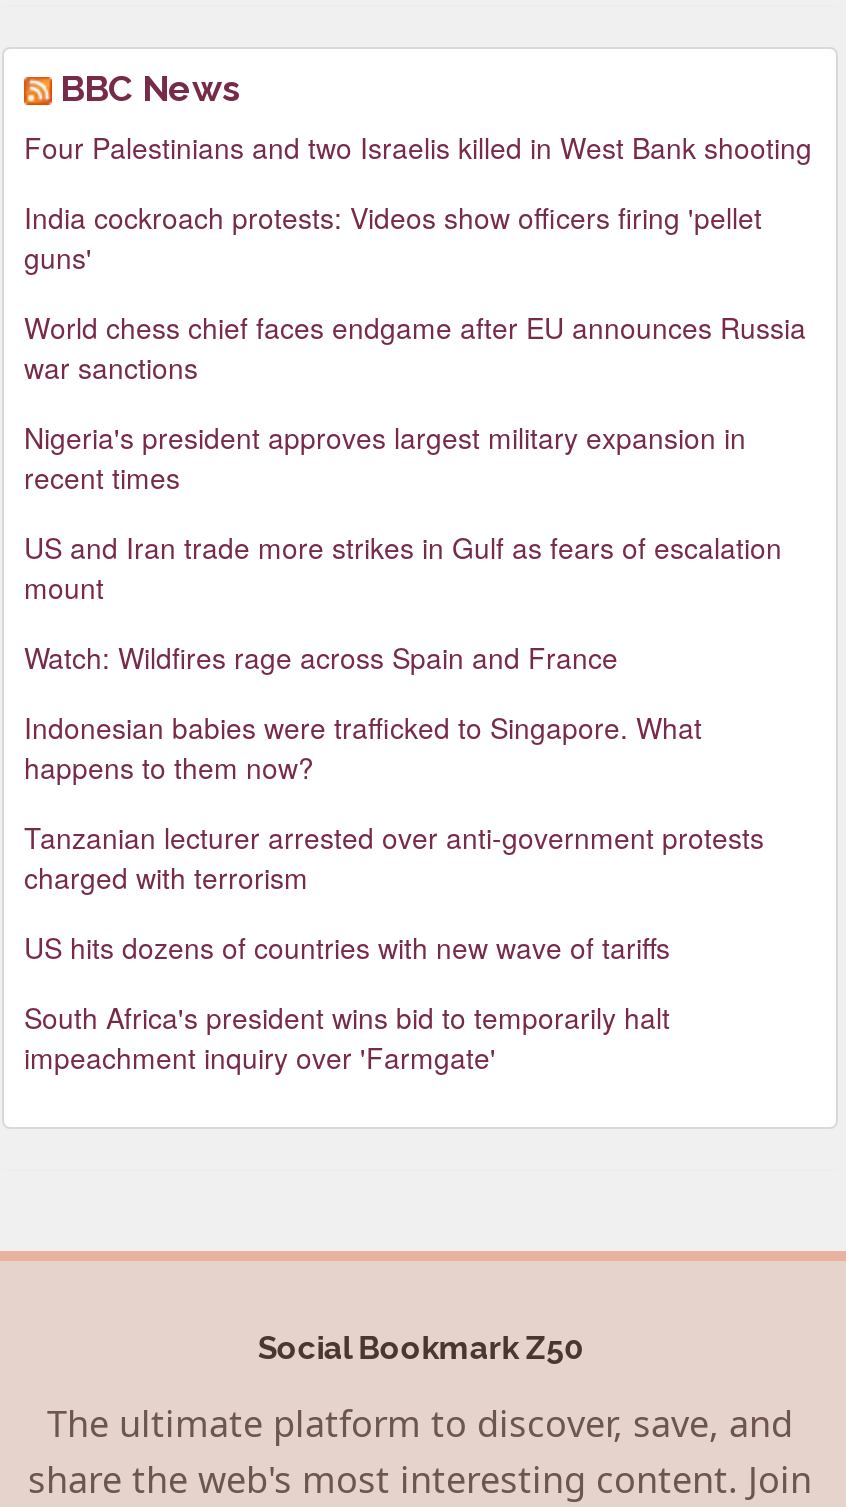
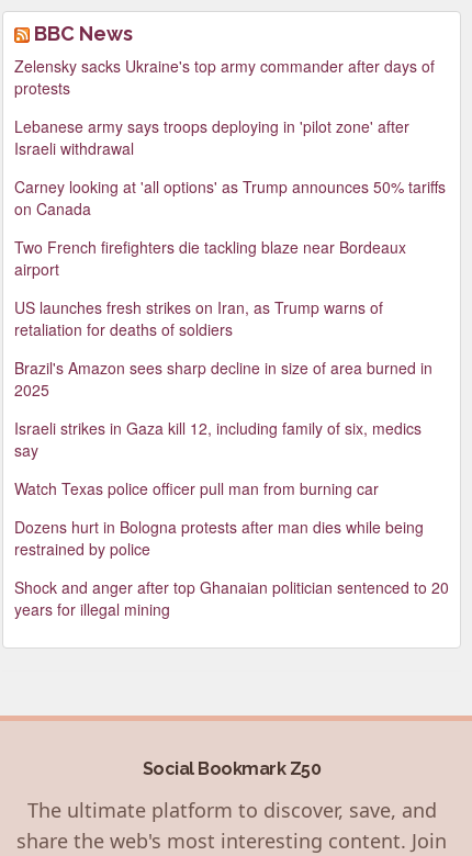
[24,127,812,167] Four Palestinians and two Israelis killed in West Bank shooting -> [14,55,435,99] Zelensky sacks Ukraine's top army commander after days of | protests
[24,197,762,277] India cockroach protests: Videos show officers firing 'pellet | guns' -> [14,115,409,159] Lebanese army says troops deploying in 'pilot zone' after | Israeli withdrawal
[24,307,806,387] World chess chief faces endgame after EU announces Russia | war sanctions -> [14,175,446,219] Carney looking at 'all options' as Trump announces 50% tariffs | on Canada
[24,417,746,497] Nigeria's president approves largest military expansion in | recent times -> [14,236,406,280] Two French firefighters die tackling blaze near Bordeaux | airport
[24,527,782,607] US and Iran trade more strikes in Gulf as fears of escalation | mount -> [14,296,383,340] US launches fresh strikes on Iran, as Trump warns of | retaliation for deaths of soldiers
[24,637,618,677] Watch: Wildfires rage across Spain and France -> [14,356,432,400] Brazil's Amazon sees sharp decline in size of area burned in | 2025
[24,707,702,787] Indonesian babies were trafficked to Singapore. What | happens to them now? -> [14,417,422,461] Israeli strikes in Gaza kill 12, including family of six, medics | say
[24,817,764,897] Tanzanian lecturer arrested over anti-government protests | charged with terrorism -> [14,477,379,499] Watch Texas police officer pull man from burning car
[24,927,670,967] US hits dozens of countries with new wave of tariffs -> [14,516,424,559] Dozens hurt in Bologna protests after man dies while being | restrained by police
[24,997,670,1077] South Africa's president wins bid to temporarily halt | impeachment inquiry over 'Farmgate' -> [14,576,449,620] Shock and anger after top Ghanaian politician sentenced to 20 | years for illegal mining

